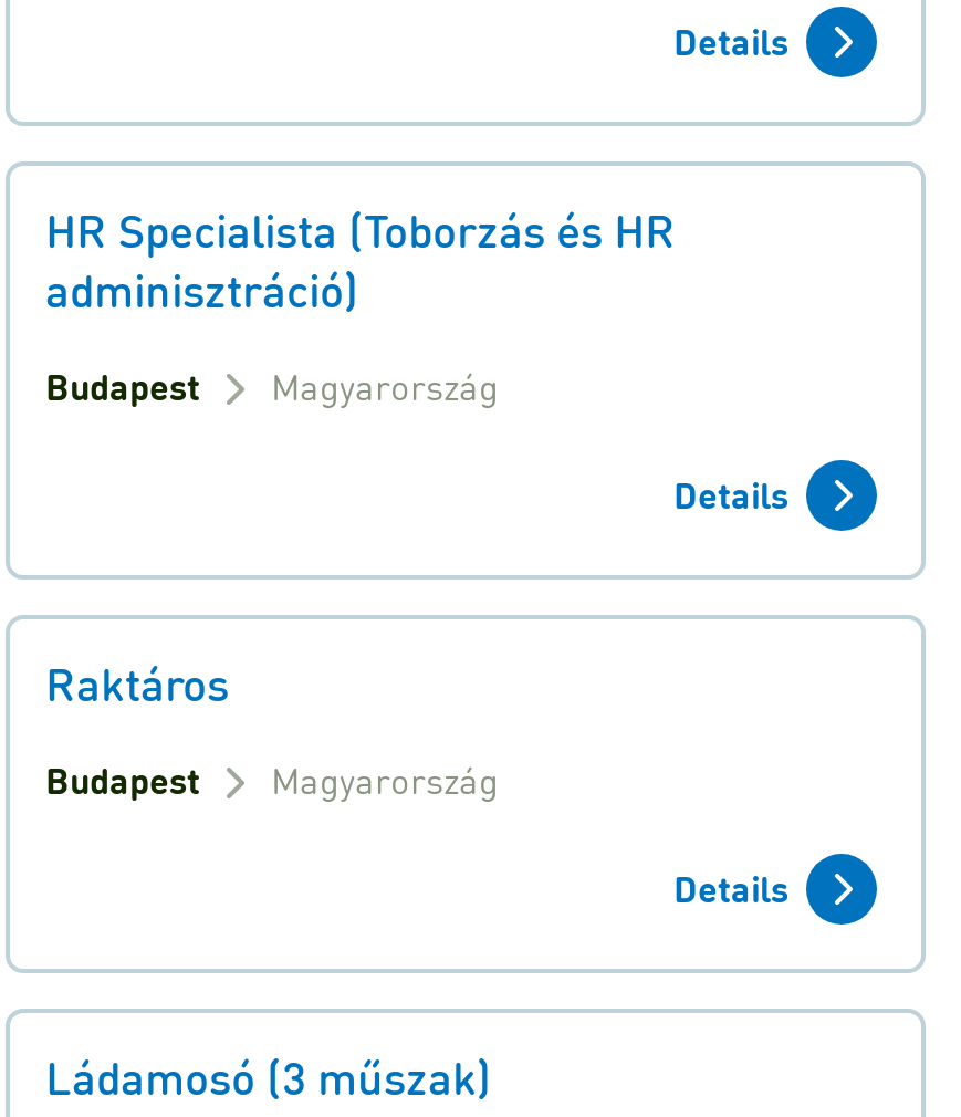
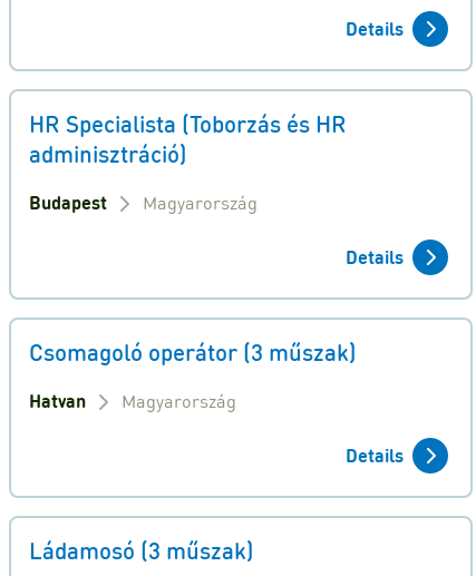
[45,654,229,712] Raktáros -> [29,337,357,366] Csomagoló operátor (3 műszak)
[45,756,200,802] Budapest -> [29,389,86,412] Hatvan

